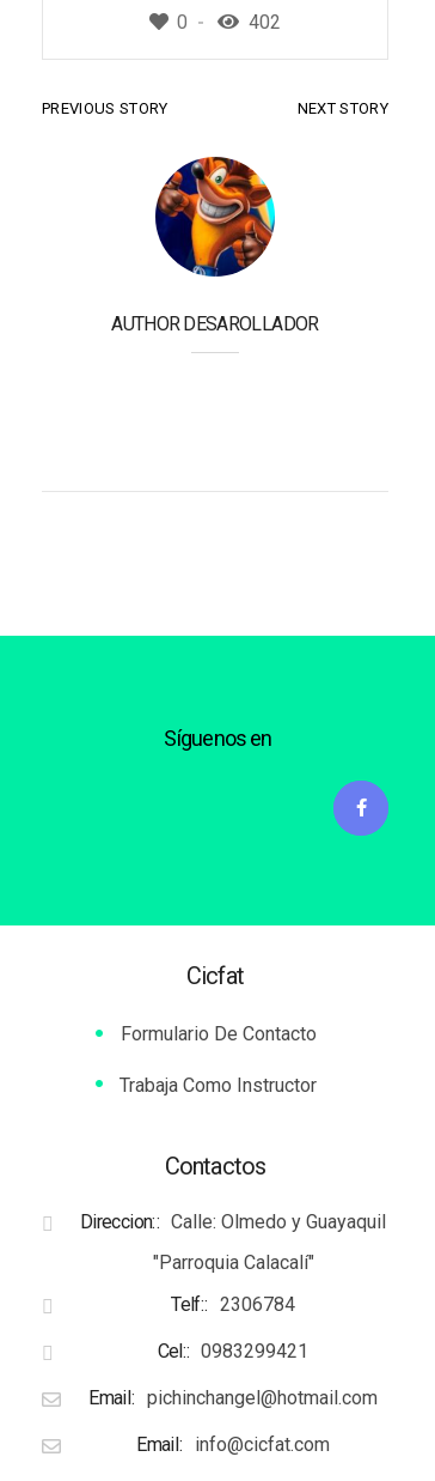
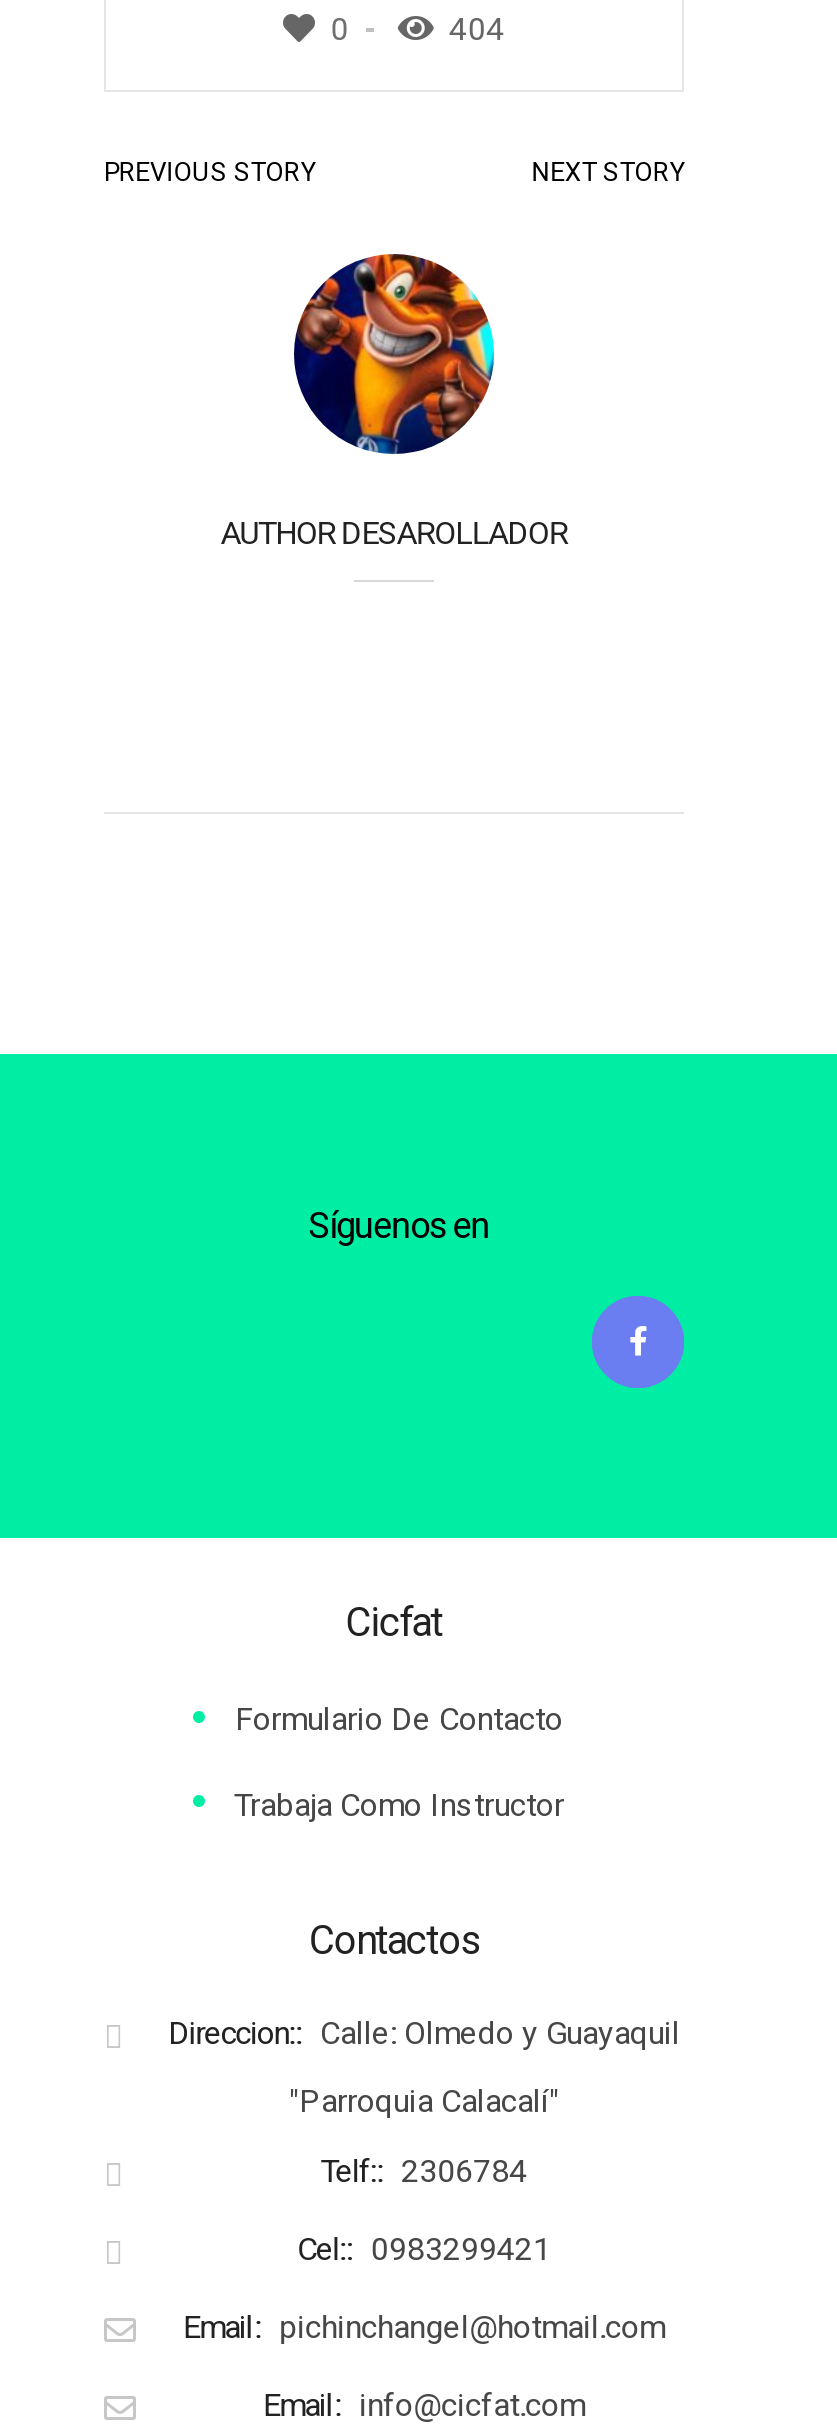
[248,11,281,34] 402 -> [449,10,505,48] 404

